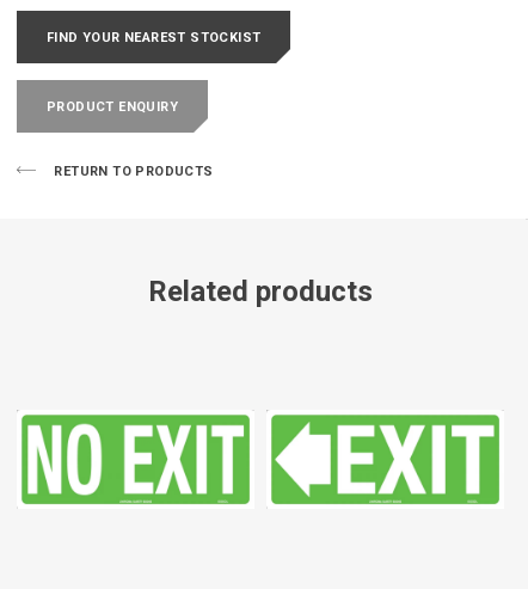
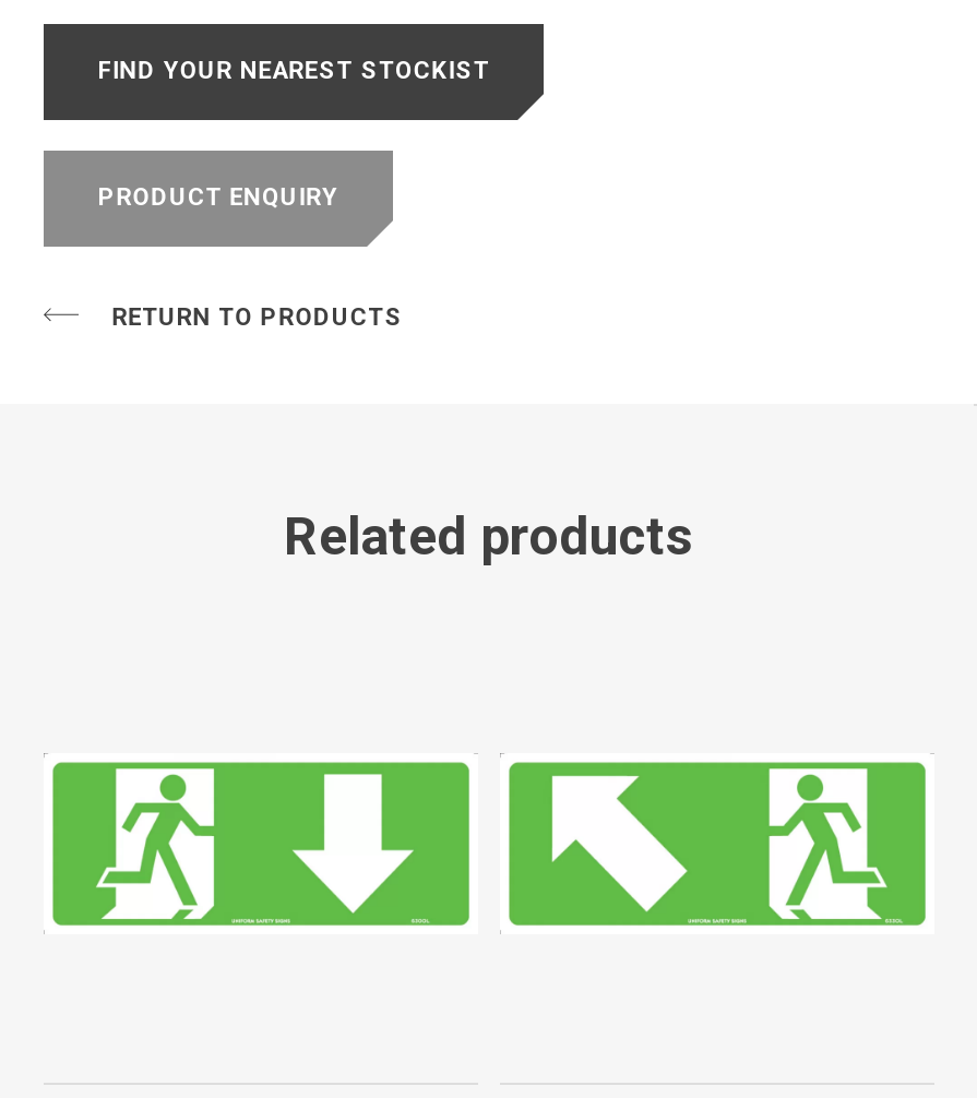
[26,415,245,505] [image] -> [61,761,461,927] [image]
[275,413,496,505] [image] -> [517,761,917,927] [image]

